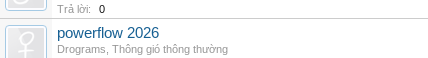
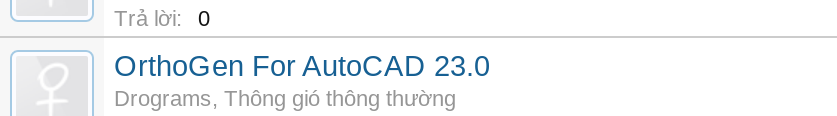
[57,25,159,41] powerflow 2026 -> [114,50,490,82] OrthoGen For AutoCAD 23.0

